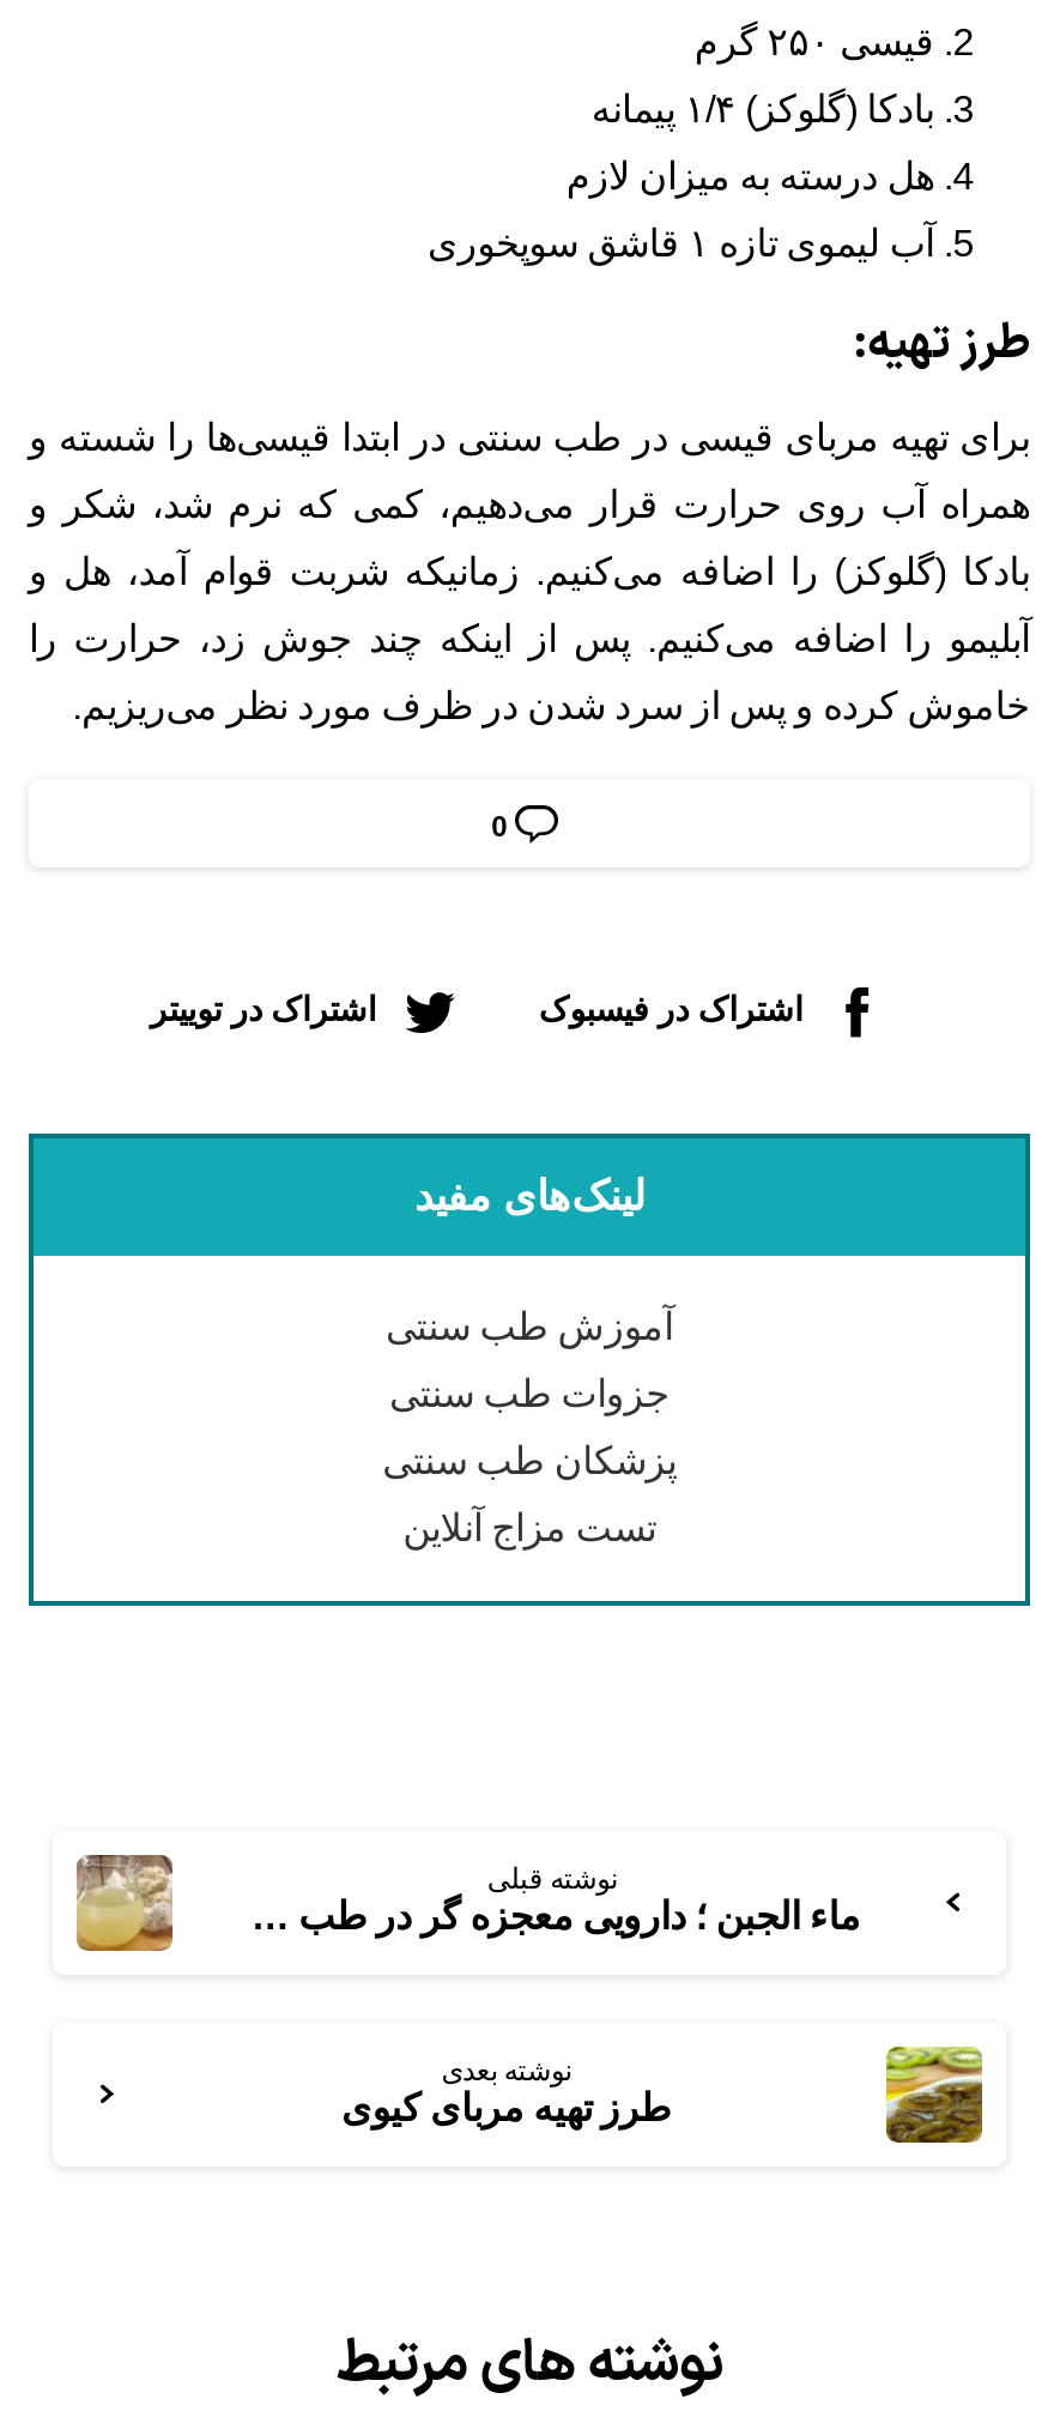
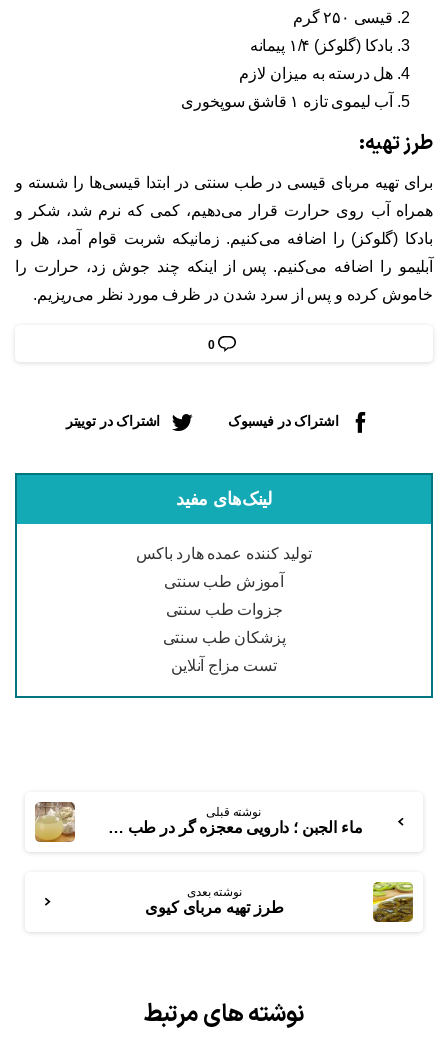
none -> [136,545,312,562] تولید کننده عمده هارد باکس

